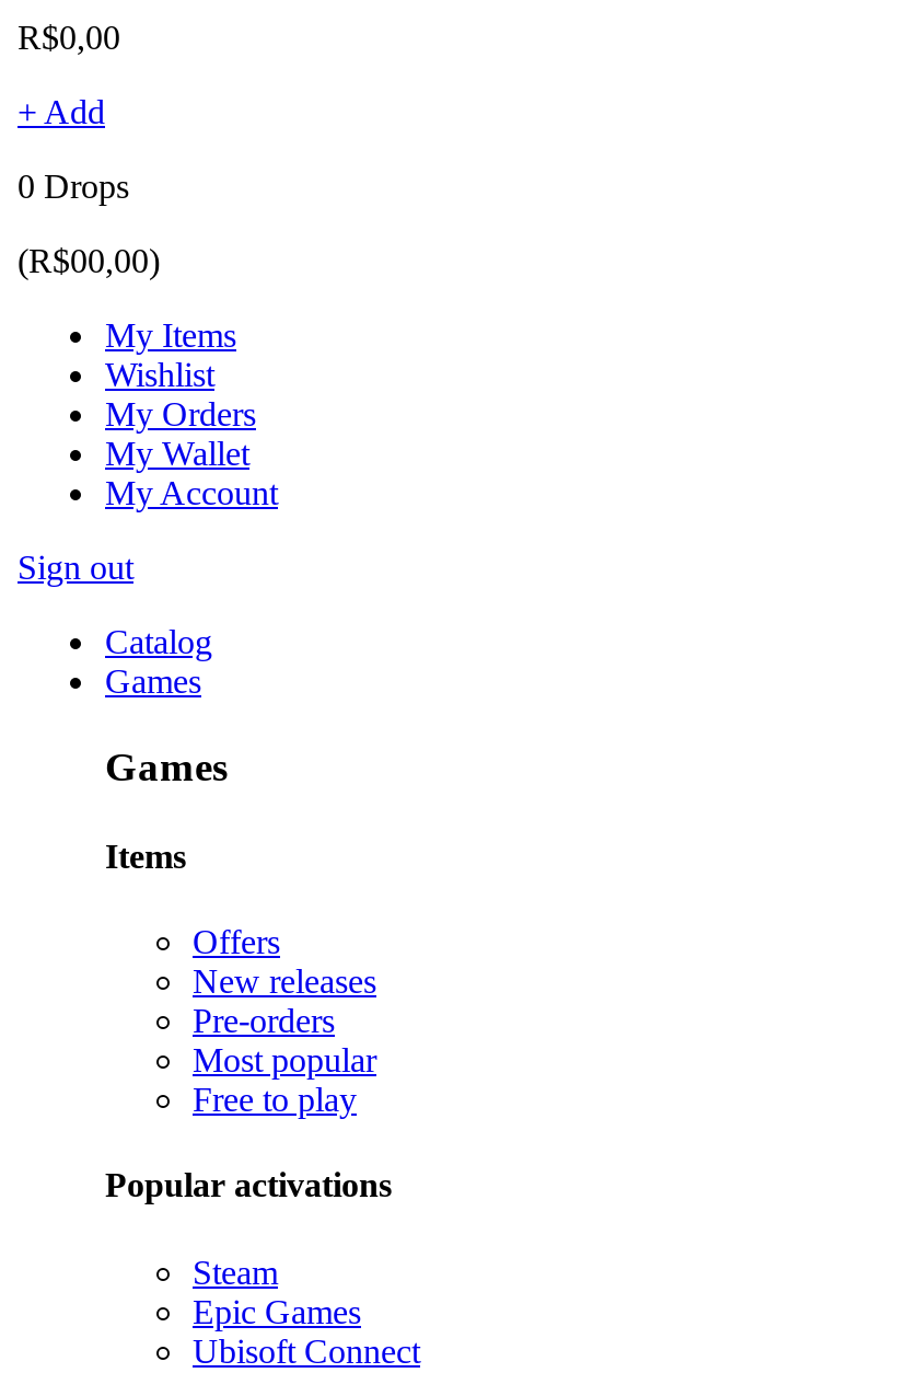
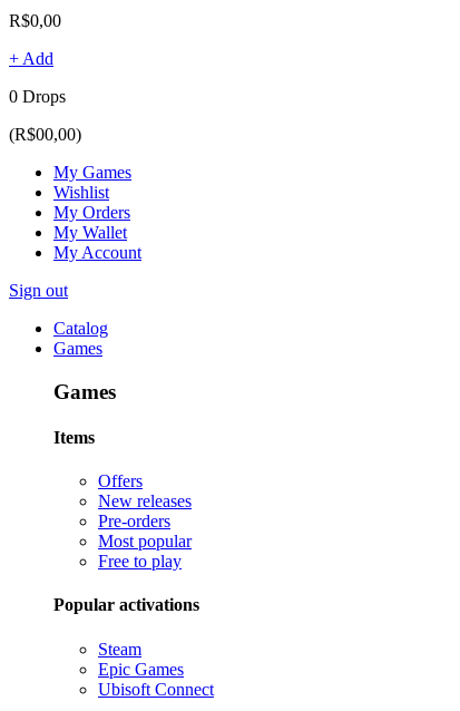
[105,316,236,353] My Items -> [53,163,131,182] My Games

